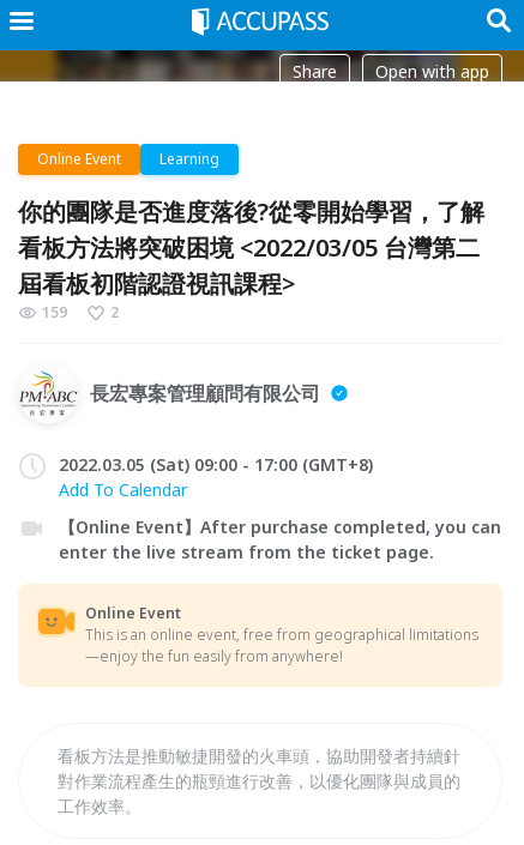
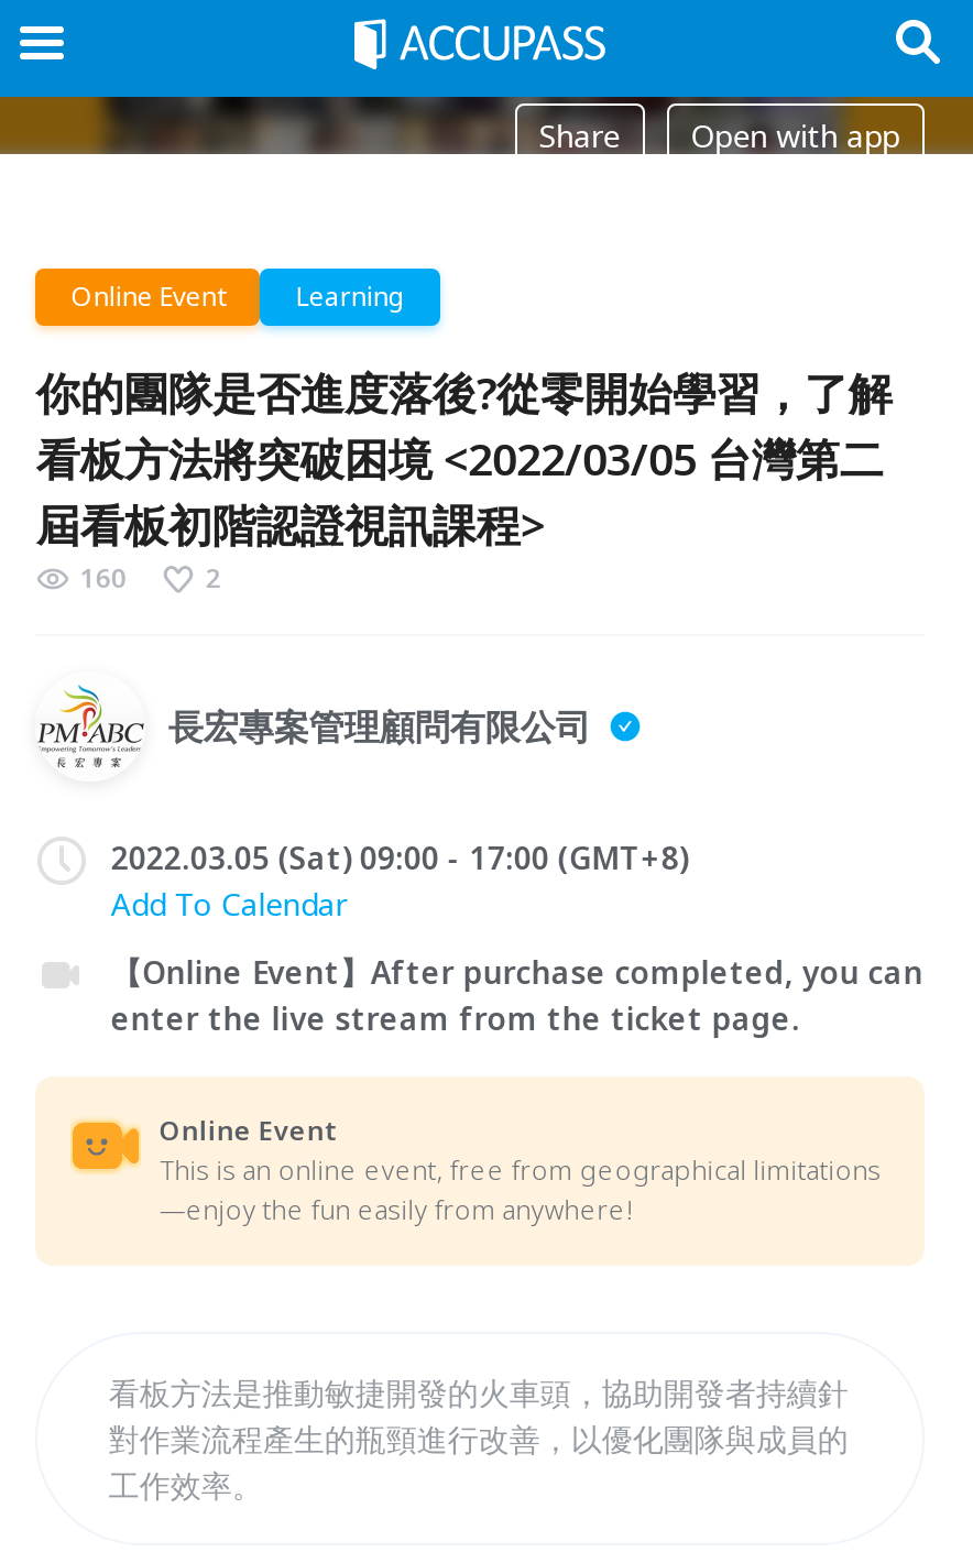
[42,302,68,322] 159 -> [80,559,126,596] 160

